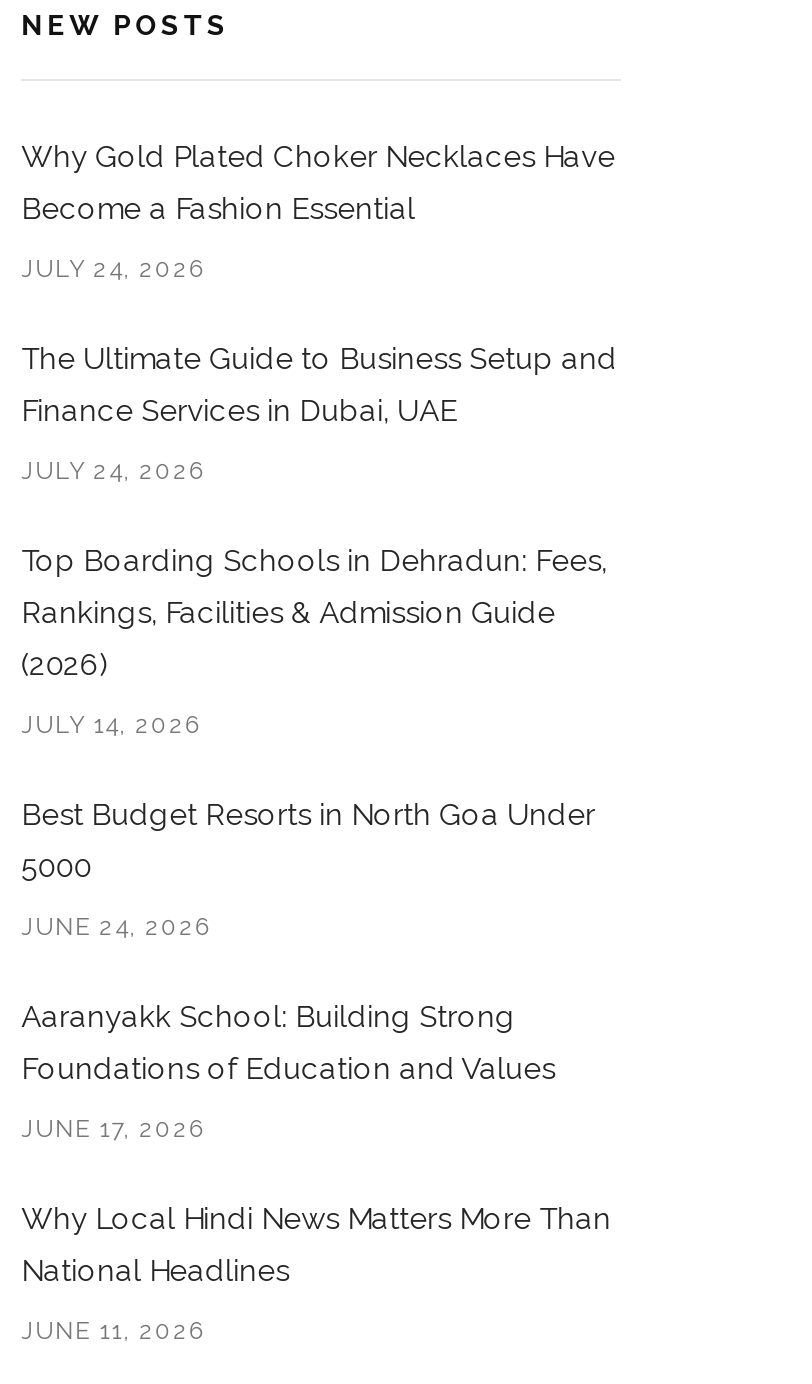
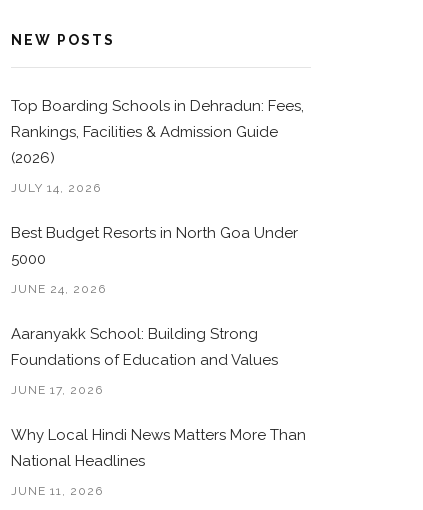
[21,139,617,485] Why Gold Plated Choker Necklaces Have | Become a Fashion Essential | JULY 24, 2026 | The Ultimate Guide to Business Setup and | Finance Services in Dubai, UAE | JULY 24, 2026 -> none

